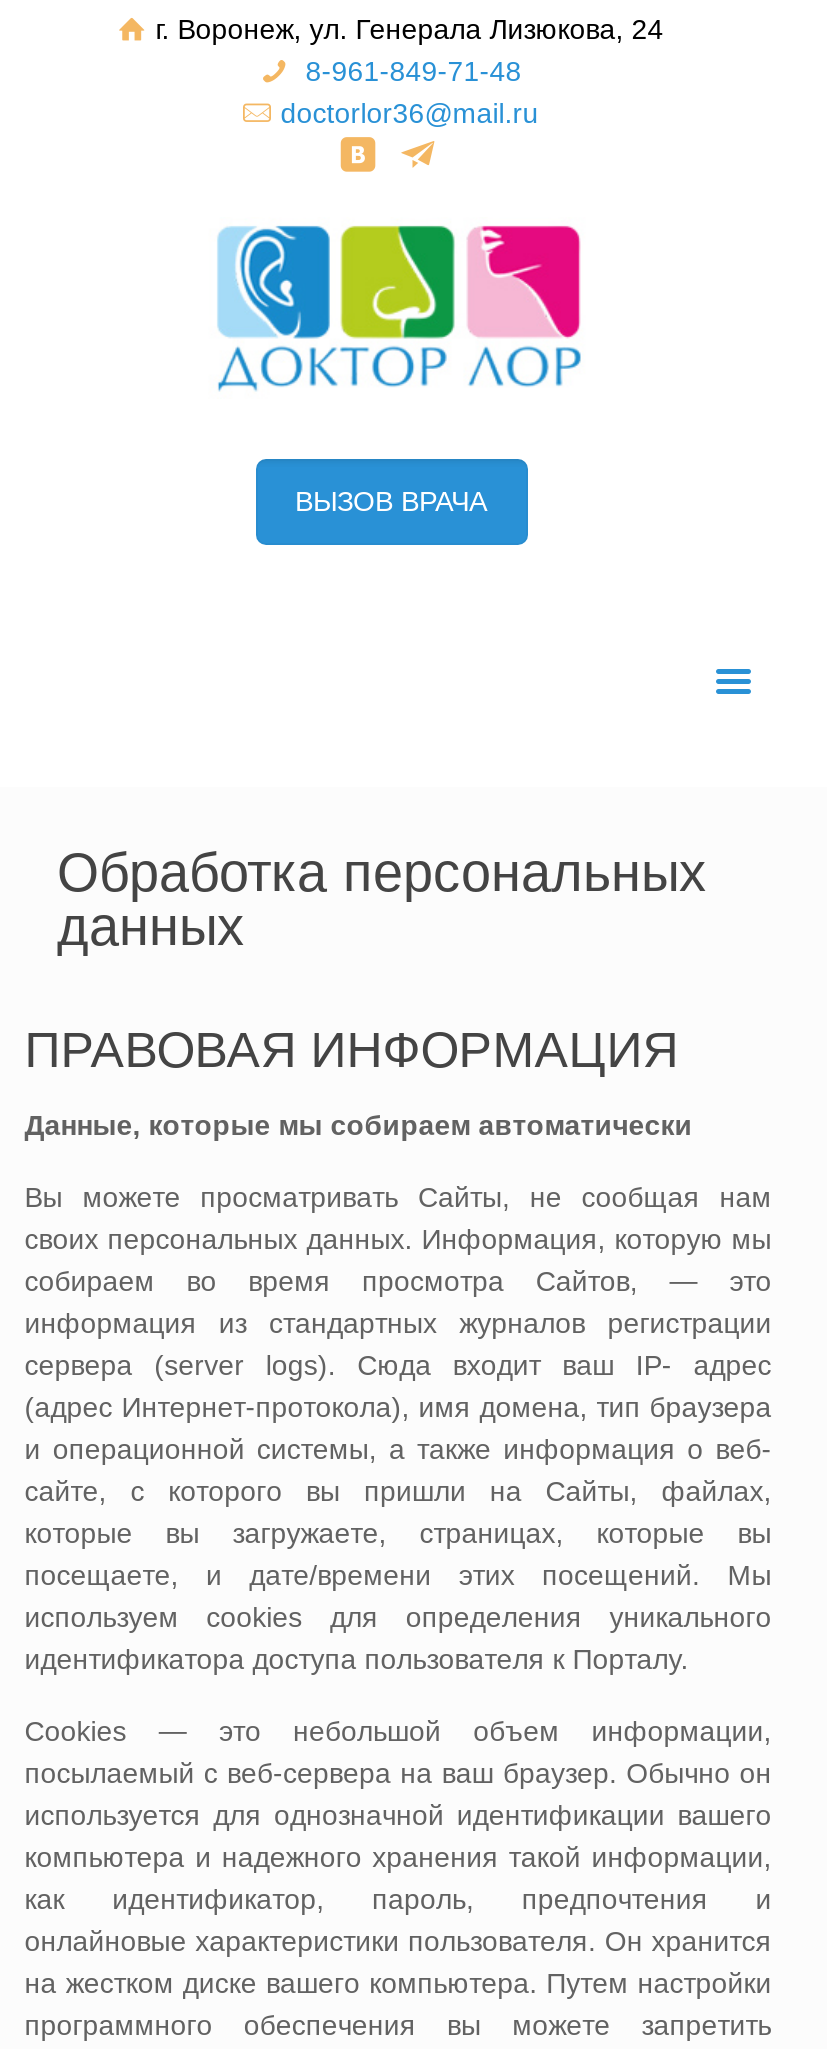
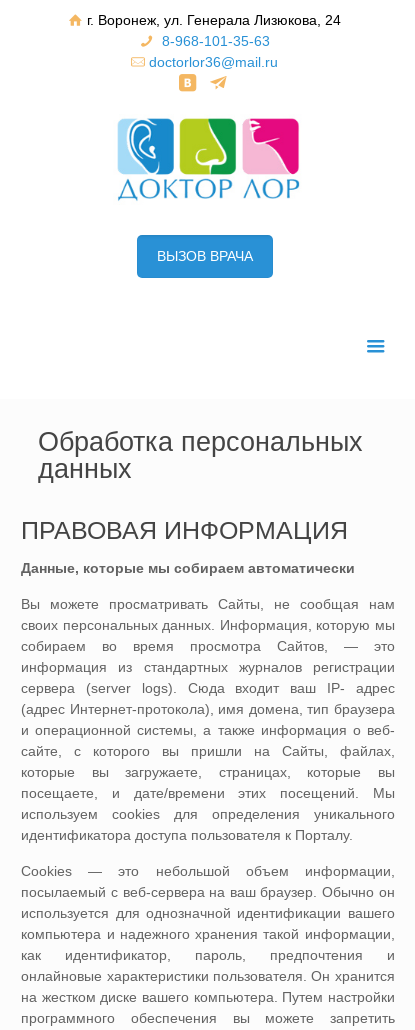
[306,55,522,87] 8-961-849-71-48 -> [162,33,270,49] 8-968-101-35-63

